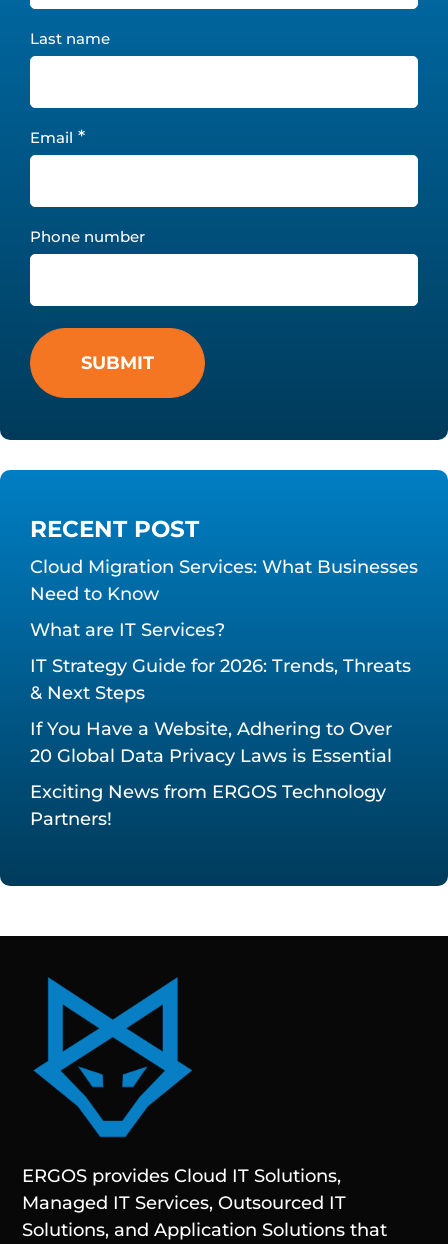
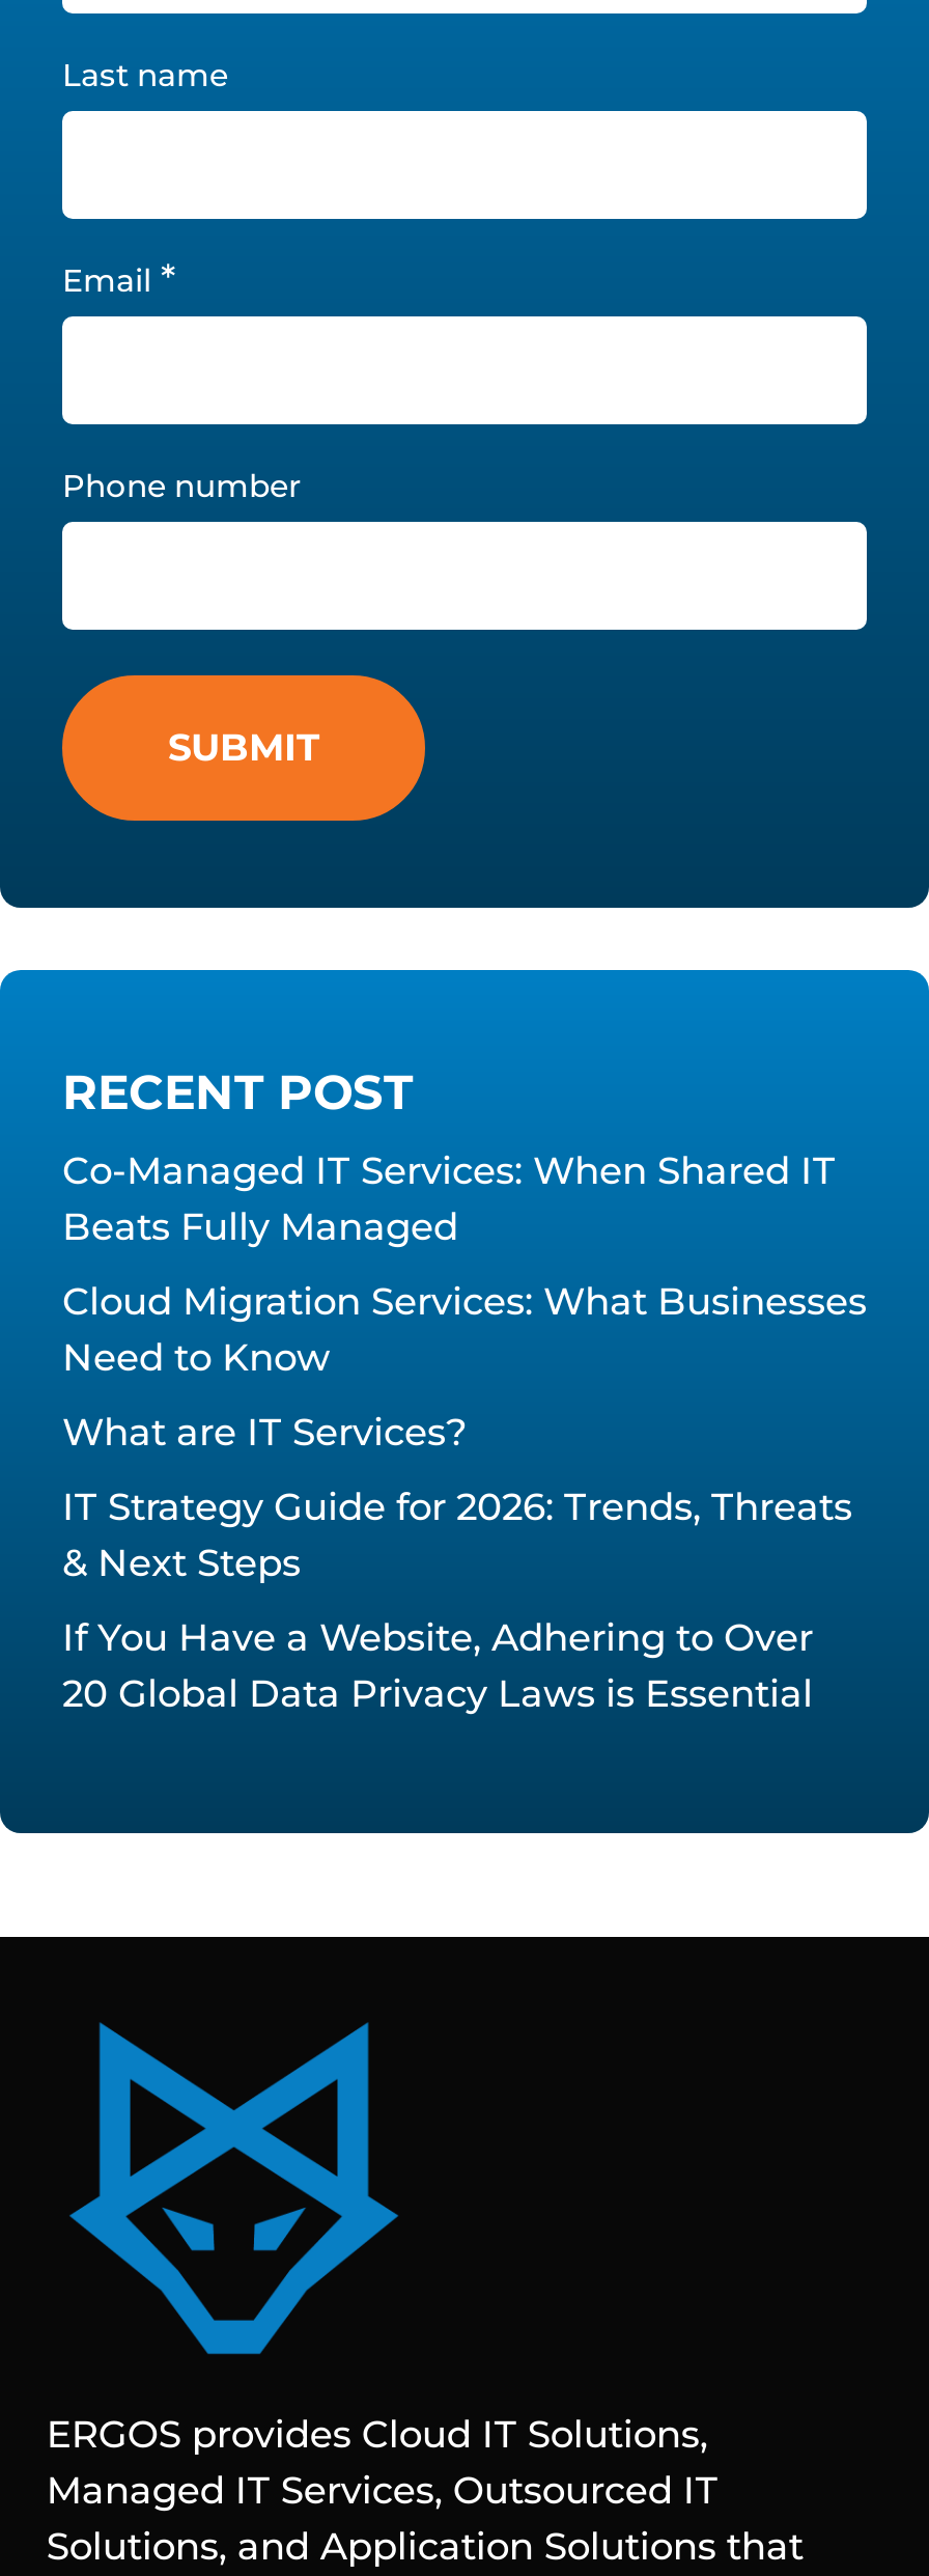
none -> [62,1148,836,1250] Co-Managed IT Services: When Shared IT | Beats Fully Managed
moved [30,556,418,767] -> [62,1279,867,1717]: Cloud Migration Services: What Businesses | Need to Know | What are IT Services? | IT Strategy Guide for 2026: Trends, Threats | & Next Steps | If You Have a Website, Adhering to Over | 20 Global Data Privacy Laws is Essential
[30,781,386,830] Exciting News from ERGOS Technology | Partners! -> none

